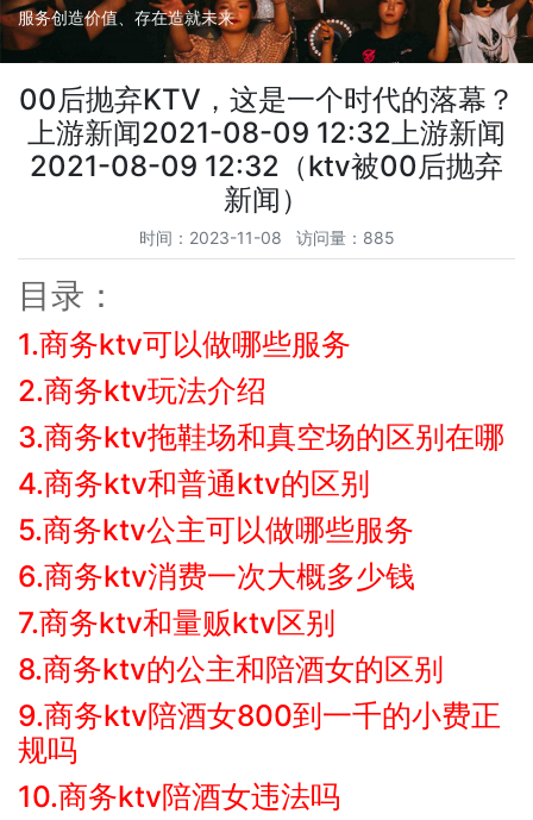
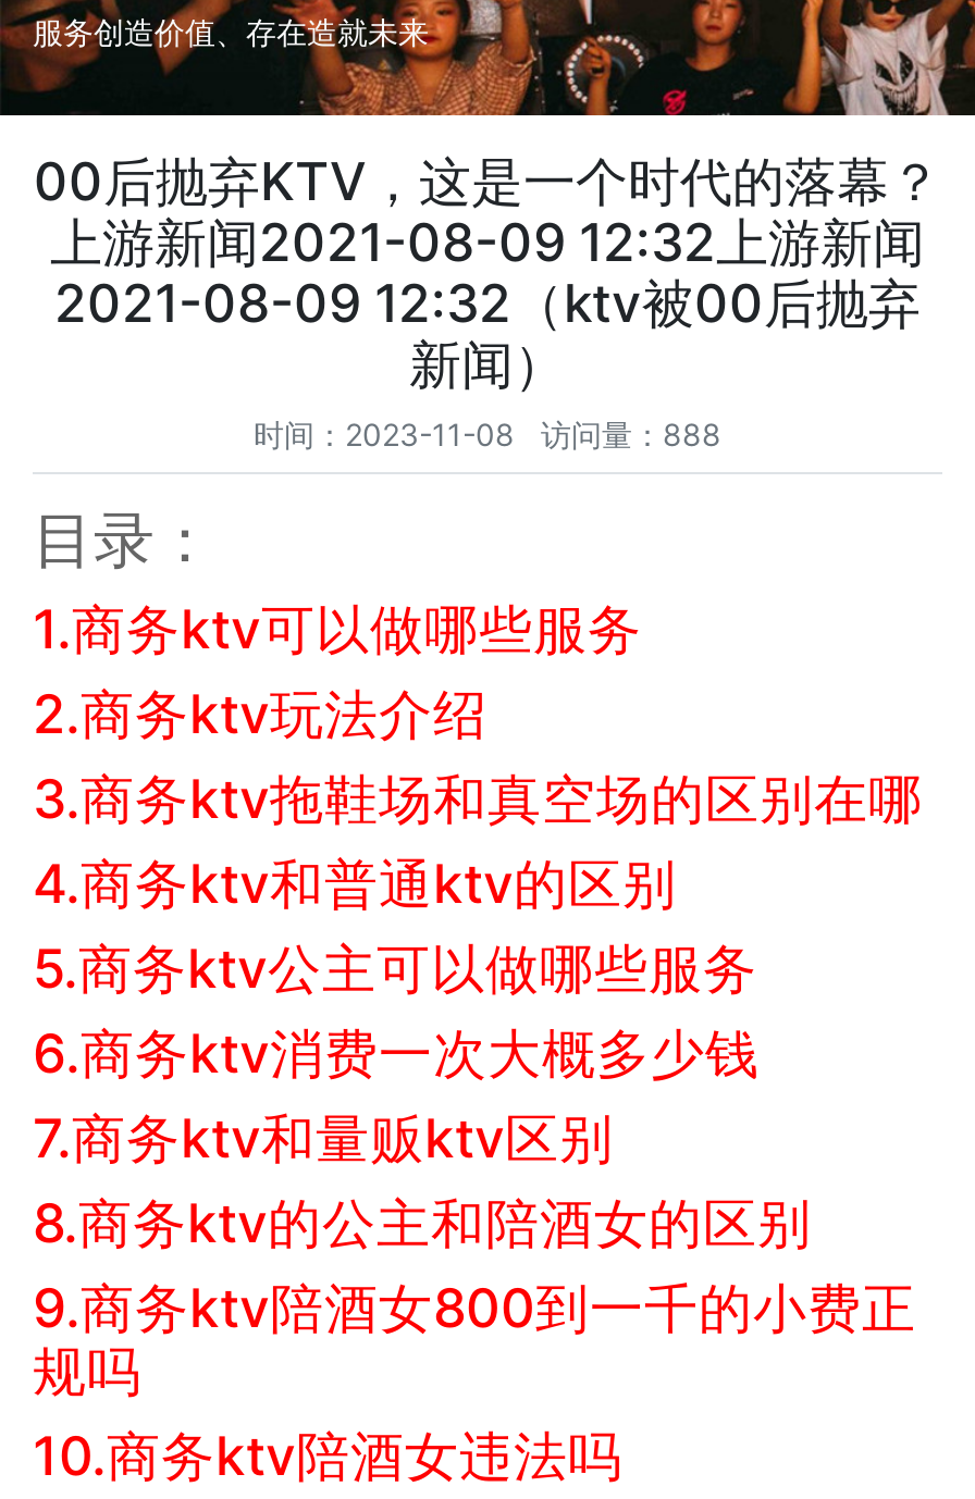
[139,227,394,248] 时间：2023-11-08 访问量：885 -> [254,416,721,453] 时间：2023-11-08 访问量：888

